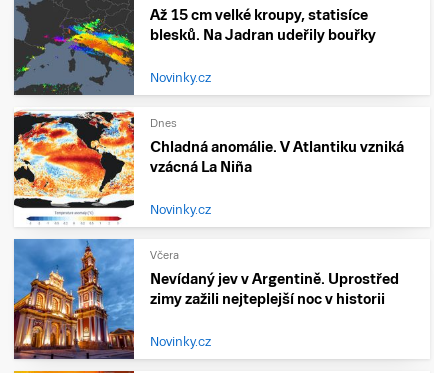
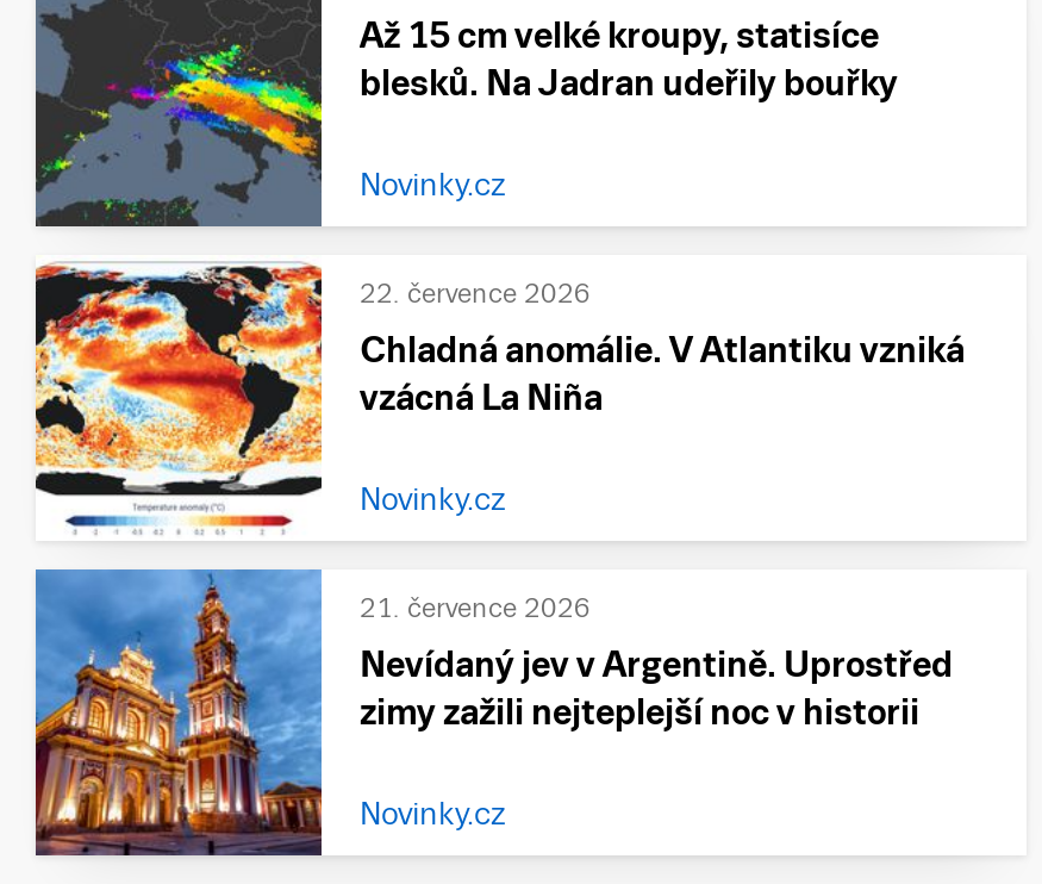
[150,117,177,129] Dnes -> [360,279,591,307] 22. července 2026
[150,249,179,261] Včera -> [360,593,591,622] 21. července 2026

